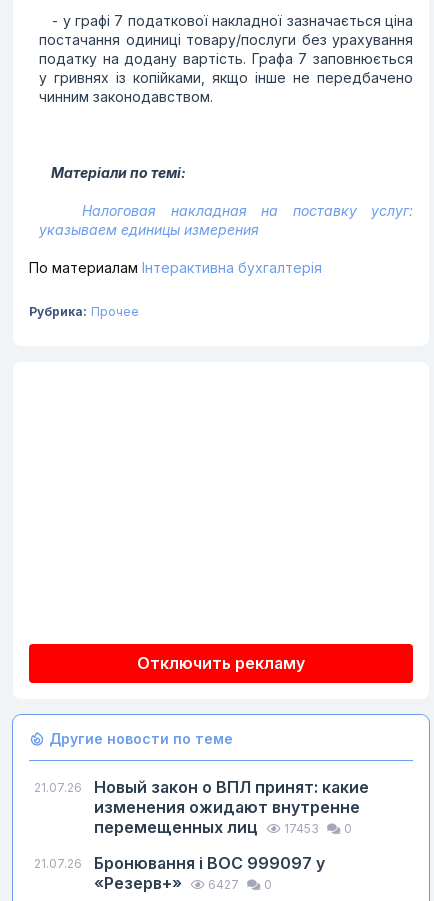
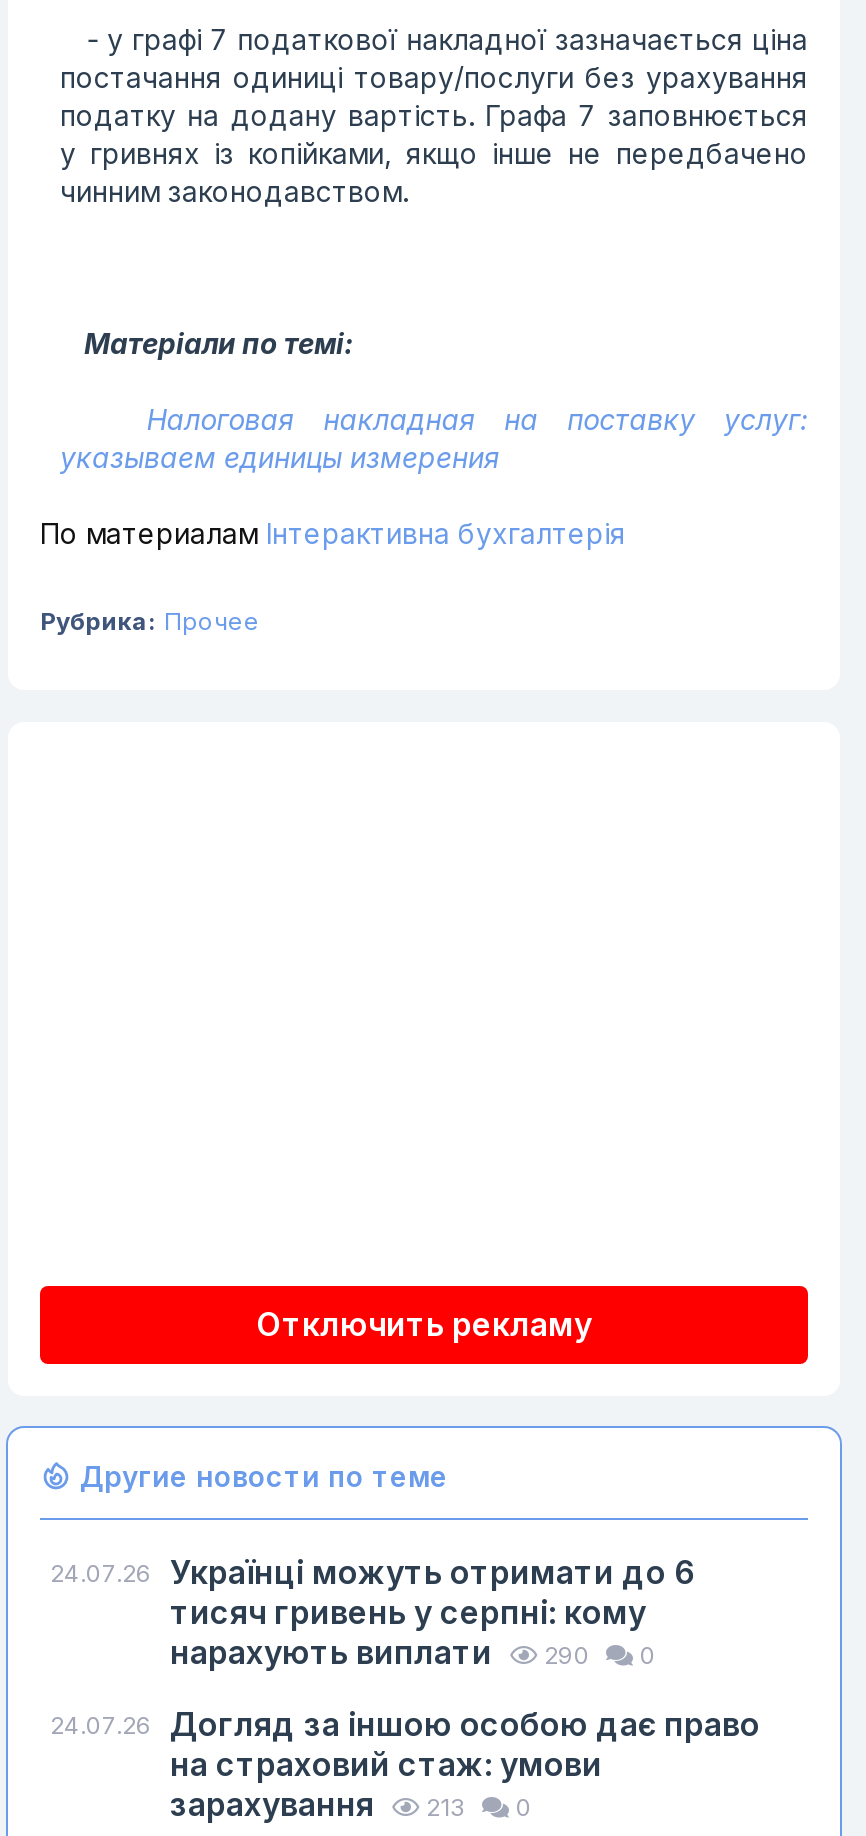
[34,777,369,837] 21.07.26 | Новый закон о ВПЛ принят: какие | изменения ожидают внутренне | перемещенных лиц | 17453 -> [50,1552,696,1672] 24.07.26 Українці можуть отримати до 6 | тисяч гривень у серпні: кому | нарахують виплати | 290
[34,853,325,893] 21.07.26 | Бронювання і ВОС 999097 у | «Резерв+» | 6427 -> [50,1704,760,1824] 24.07.26 Догляд за іншою особою дає право | на страховий стаж: умови | зарахування | 213

